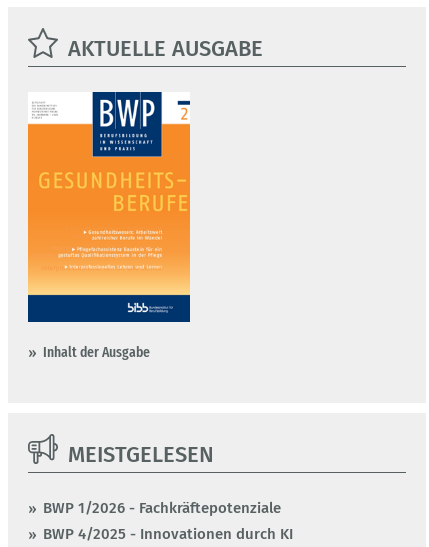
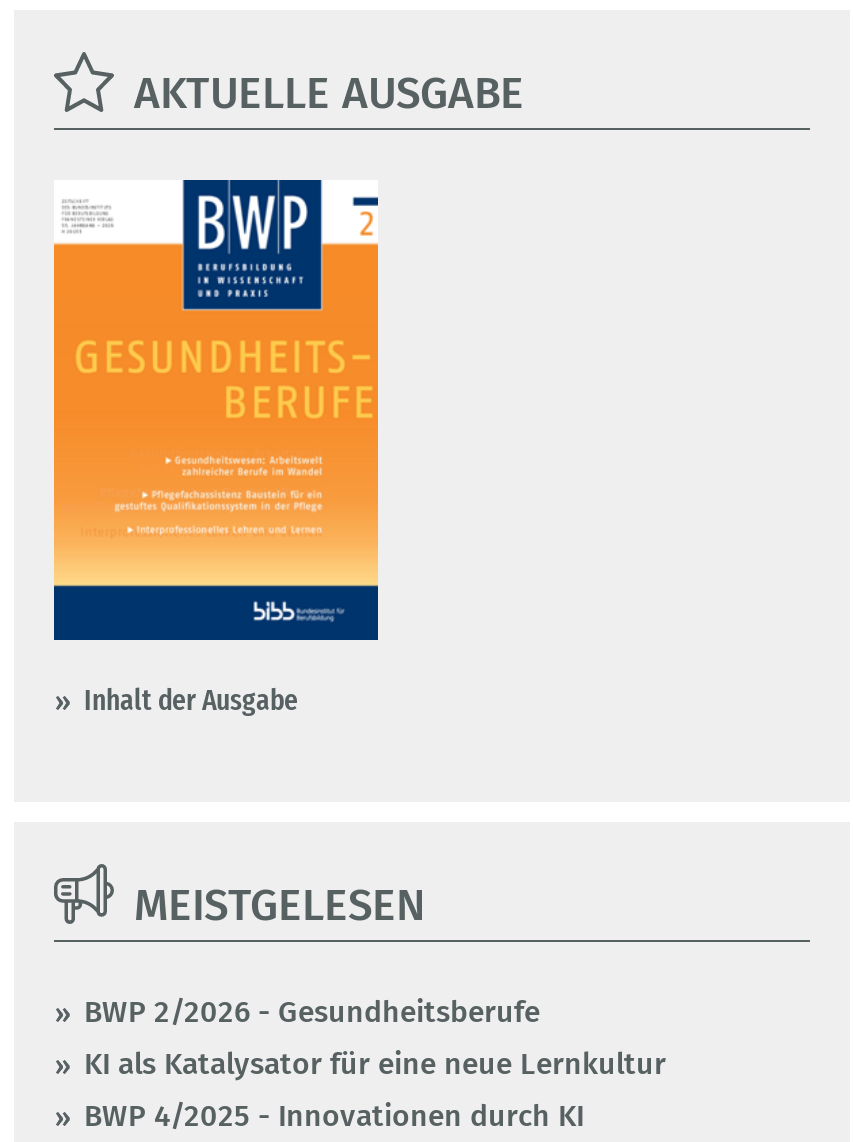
[43,499,281,517] BWP 1/2026 - Fachkräftepotenziale -> [84,994,666,1082] BWP 2/2026 - Gesundheitsberufe | KI als Katalysator für eine neue Lernkultur

